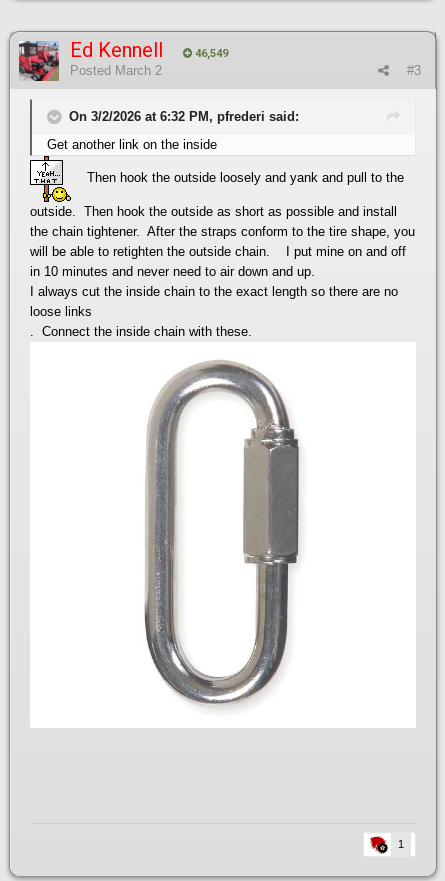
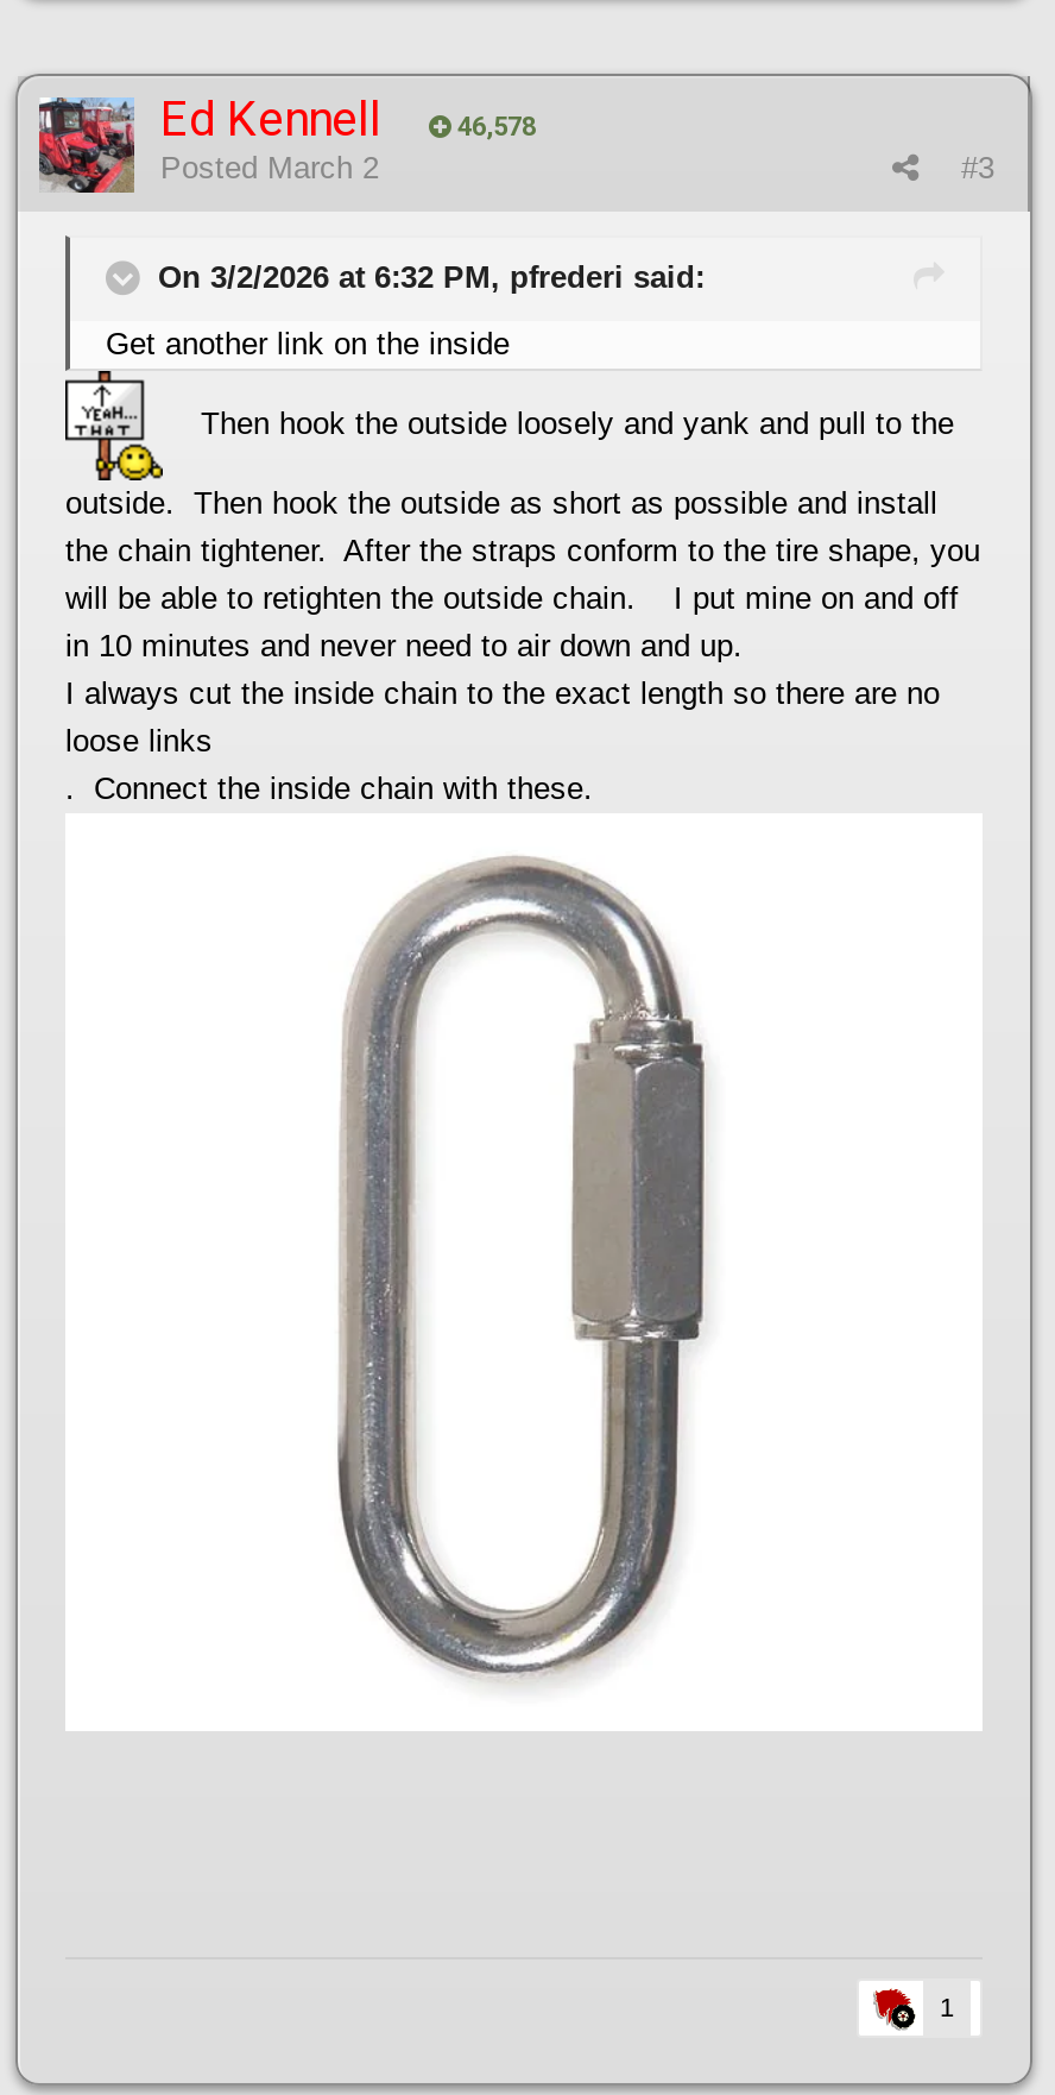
[192,47,228,60] 46,549 -> [450,112,536,142] 46,578

